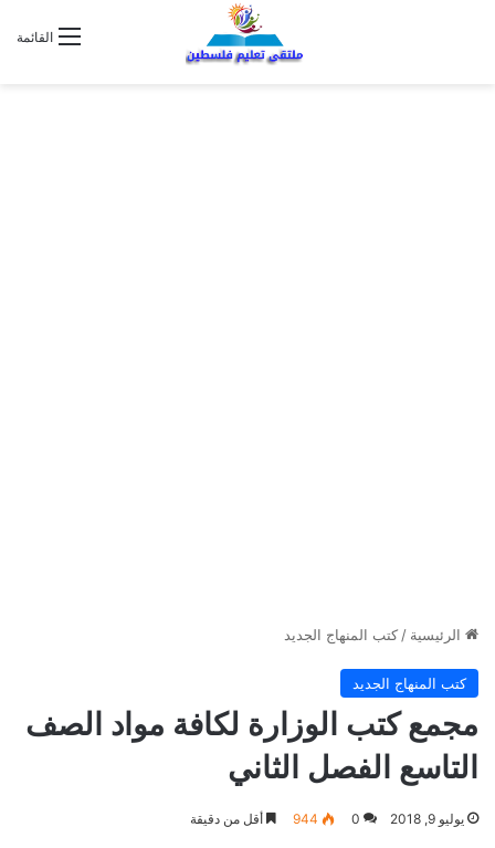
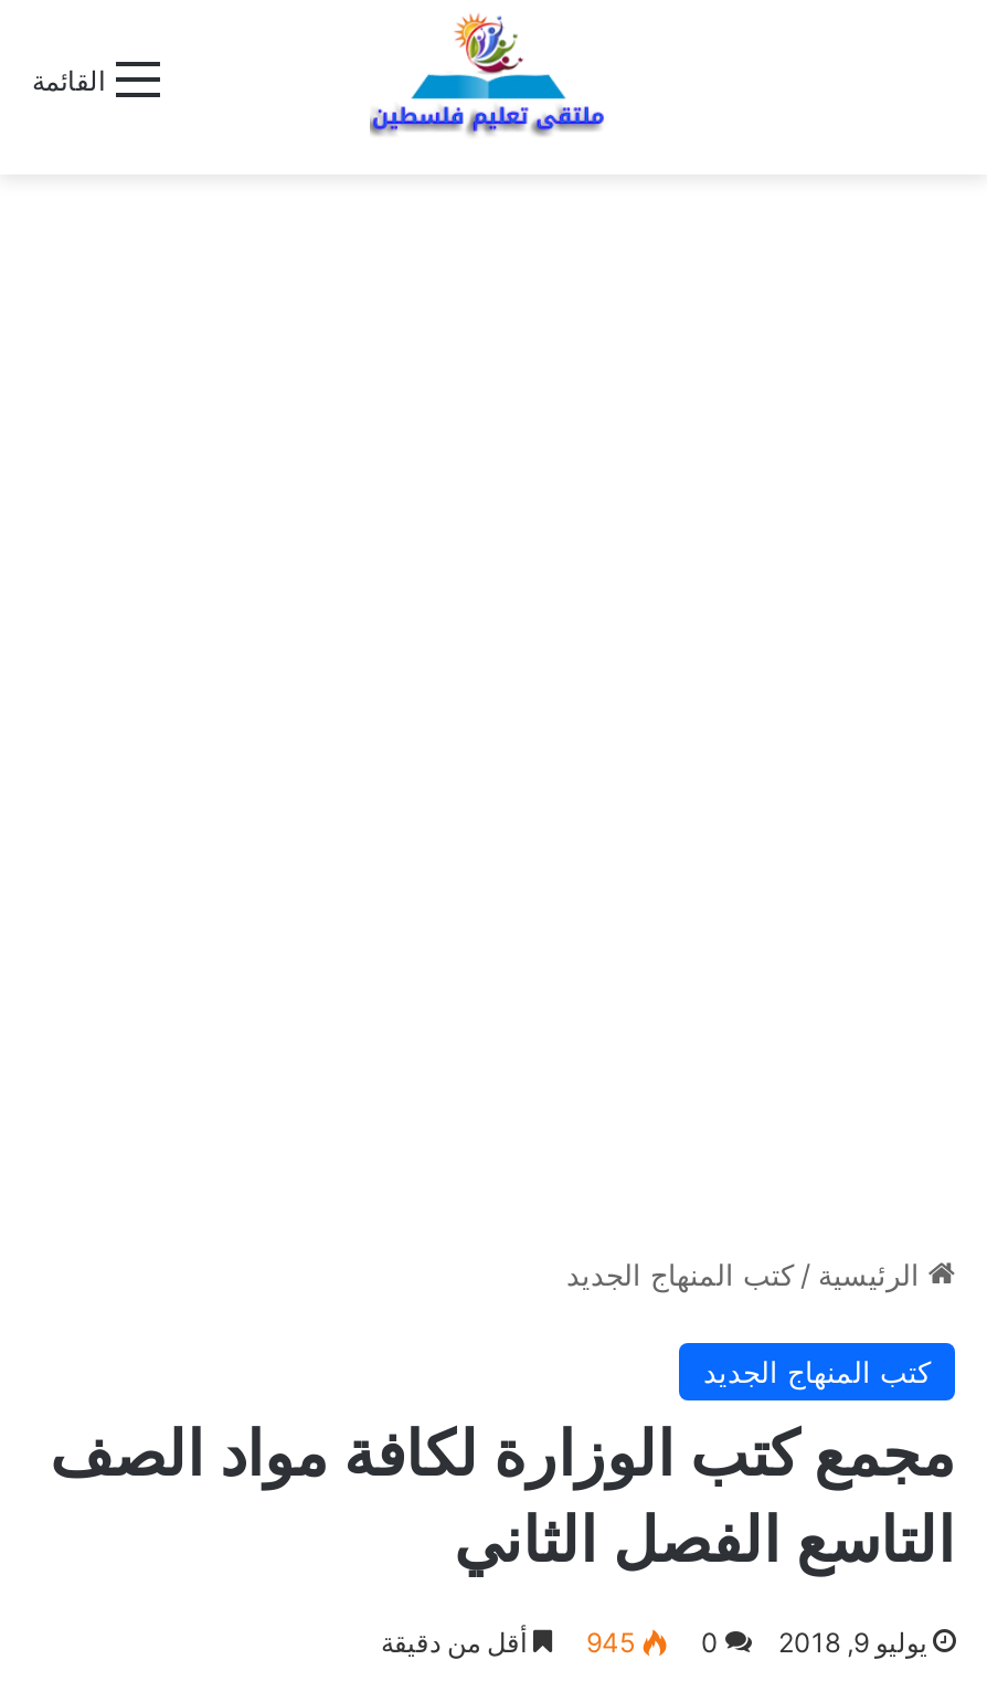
[293,810,318,827] 944 -> [586,1626,635,1659] 945

